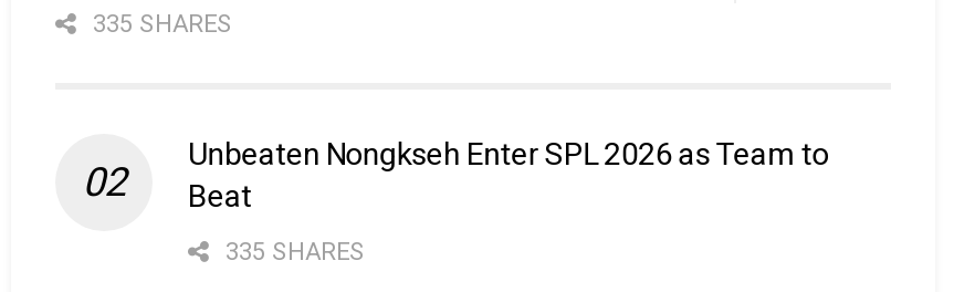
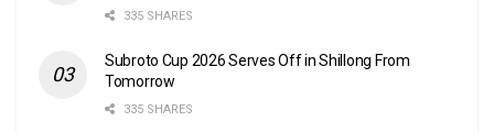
[188,135,829,213] Unbeaten Nongkseh Enter SPL 2026 as Team to | Beat -> [105,51,410,90] Subroto Cup 2026 Serves Off in Shillong From | Tomorrow

